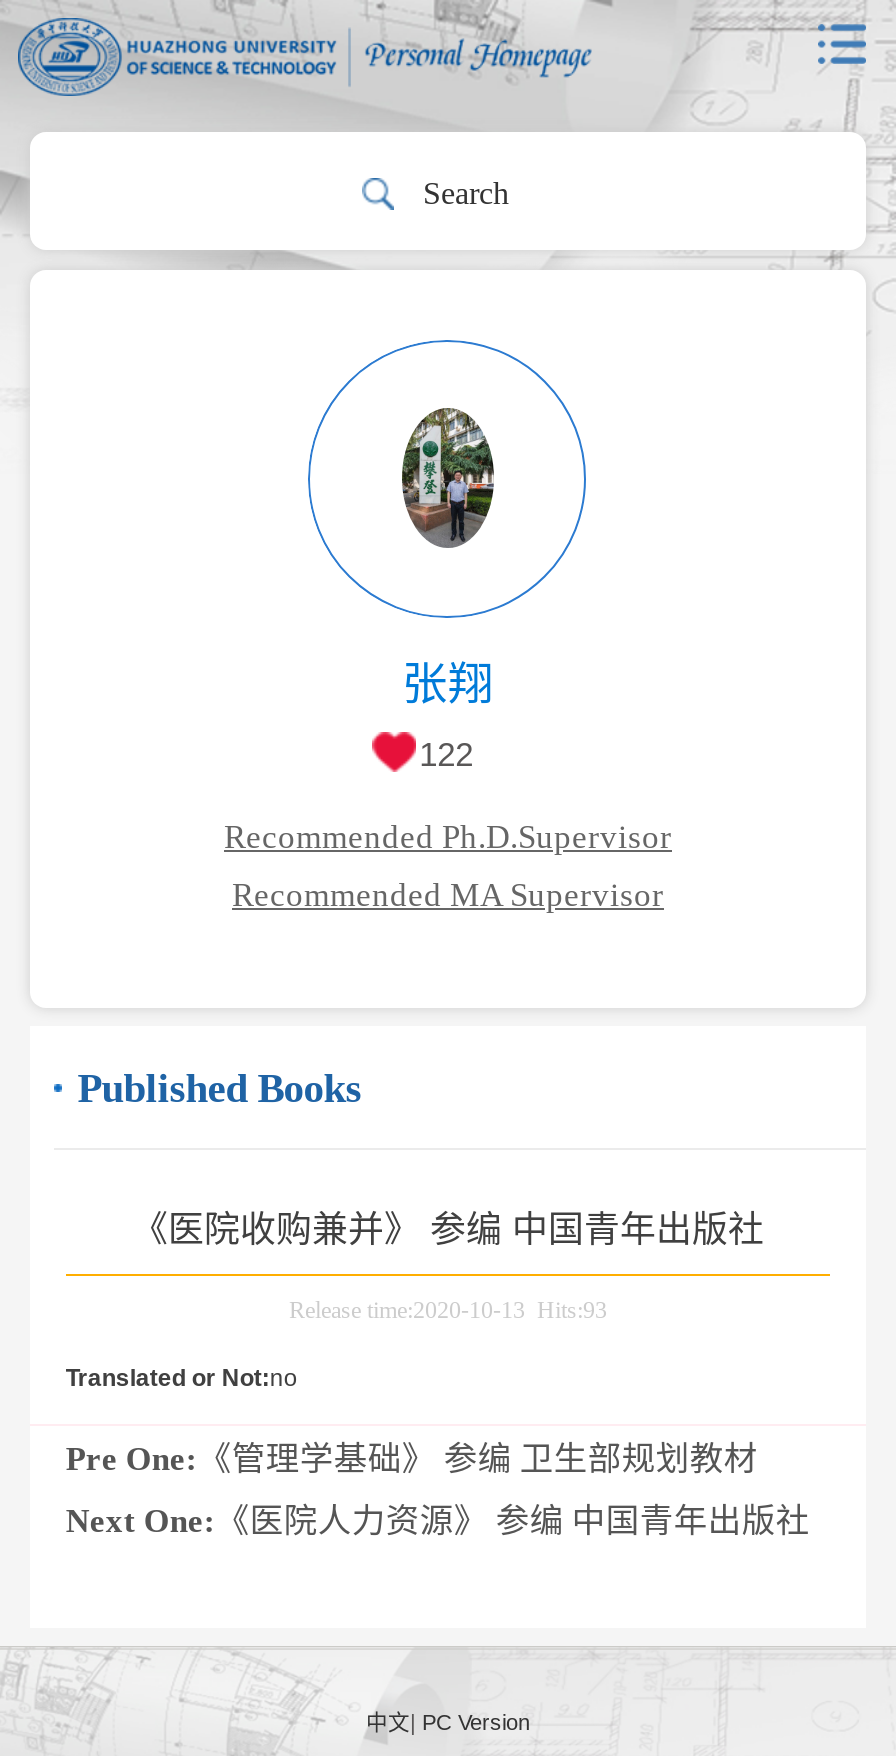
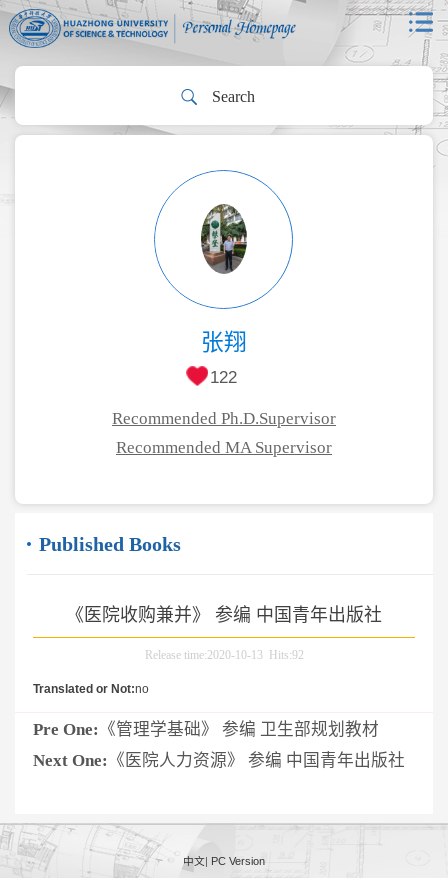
[289,1296,607,1324] Release time:2020-10-13 Hits:93 -> [144,648,303,662] Release time:2020-10-13 Hits:92

